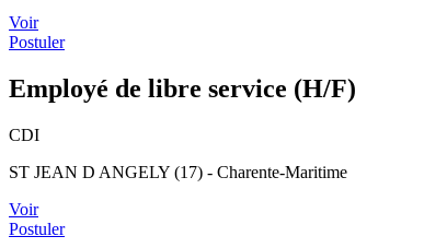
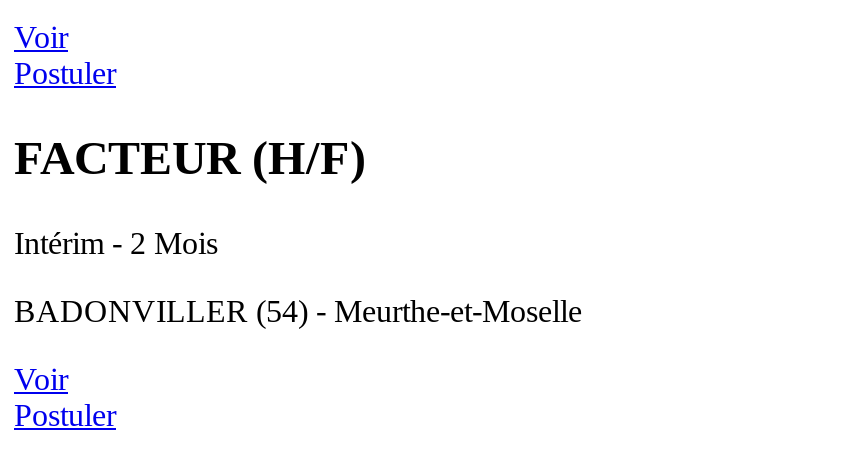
[9,74,356,102] Employé de libre service (H/F) -> [14,131,366,183] FACTEUR (H/F)
[9,125,39,144] CDI -> [14,225,218,259] Intérim - 2 Mois
[9,162,347,181] ST JEAN D ANGELY (17) - Charente-Maritime -> [14,293,582,327] BADONVILLER (54) - Meurthe-et-Moselle

